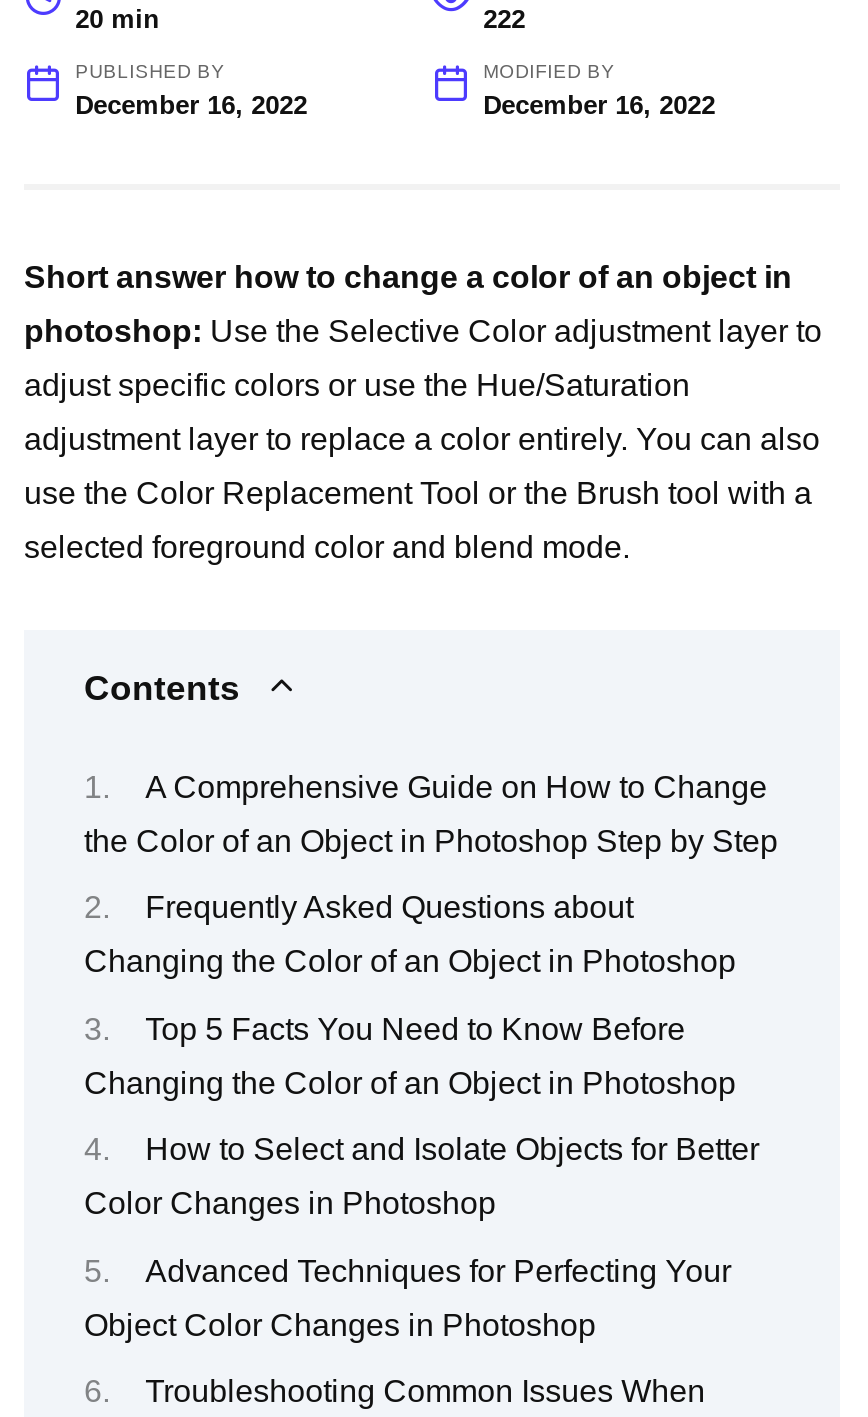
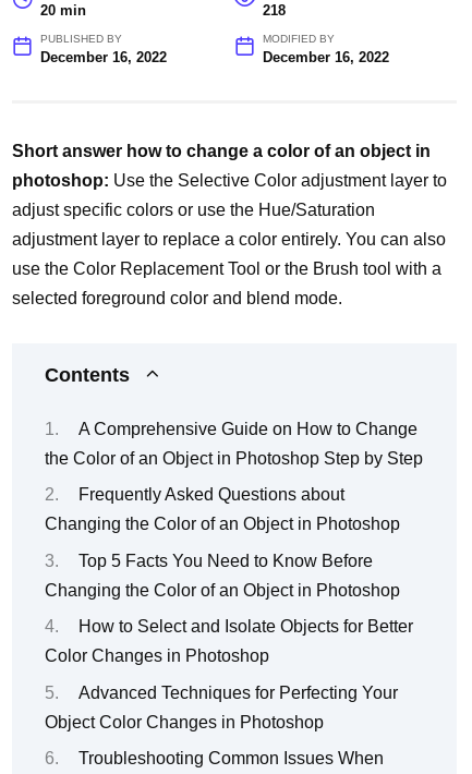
[483,5,525,35] 222 -> [262,3,285,19] 218

